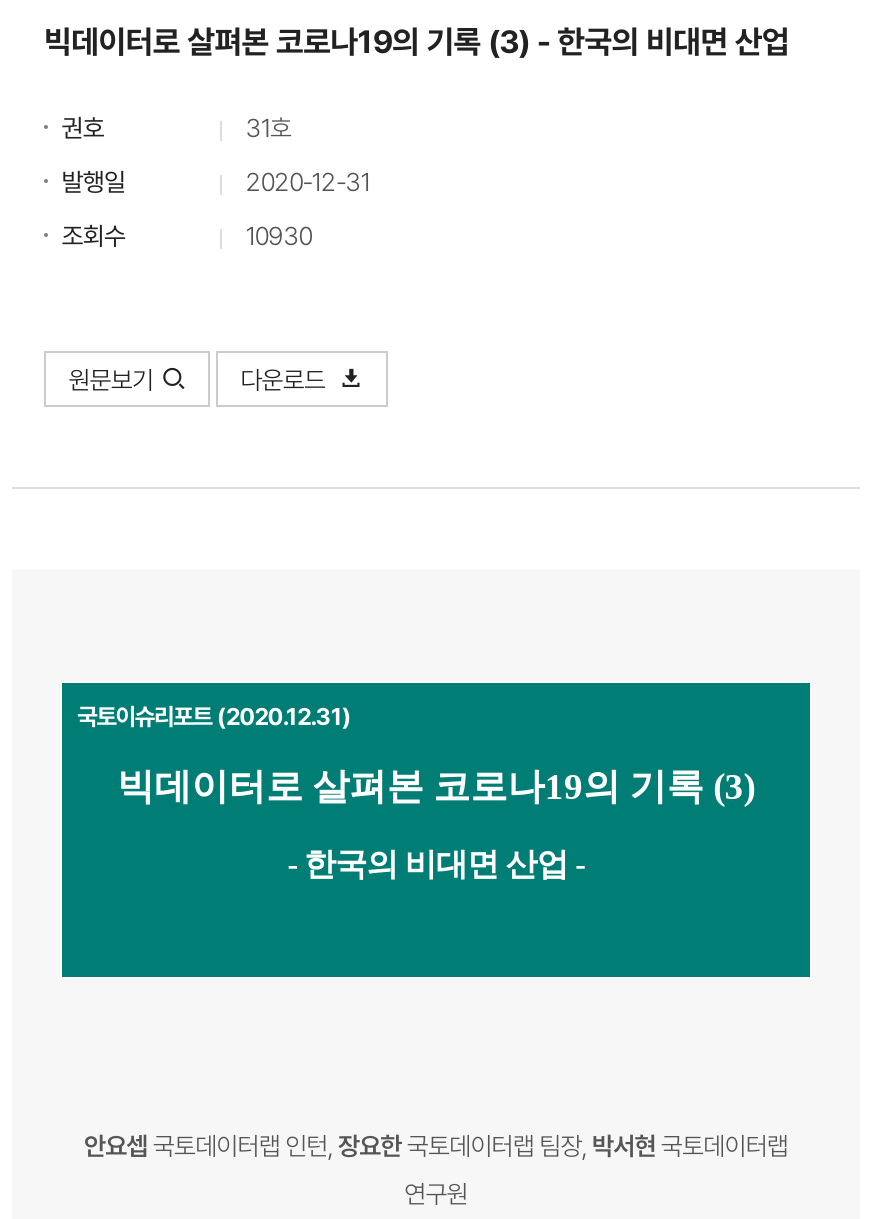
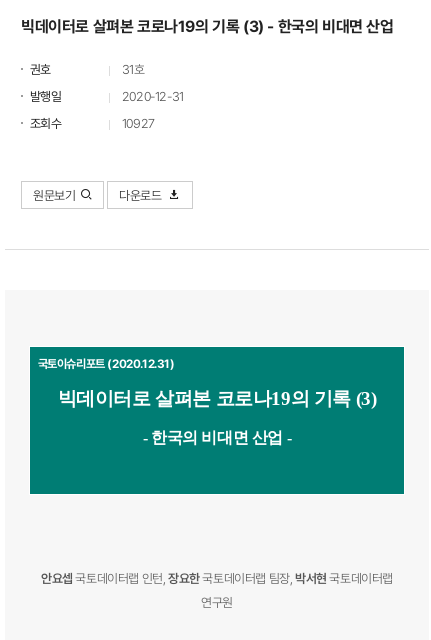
[246,221,312,251] 10930 -> [122,116,155,131] 10927

